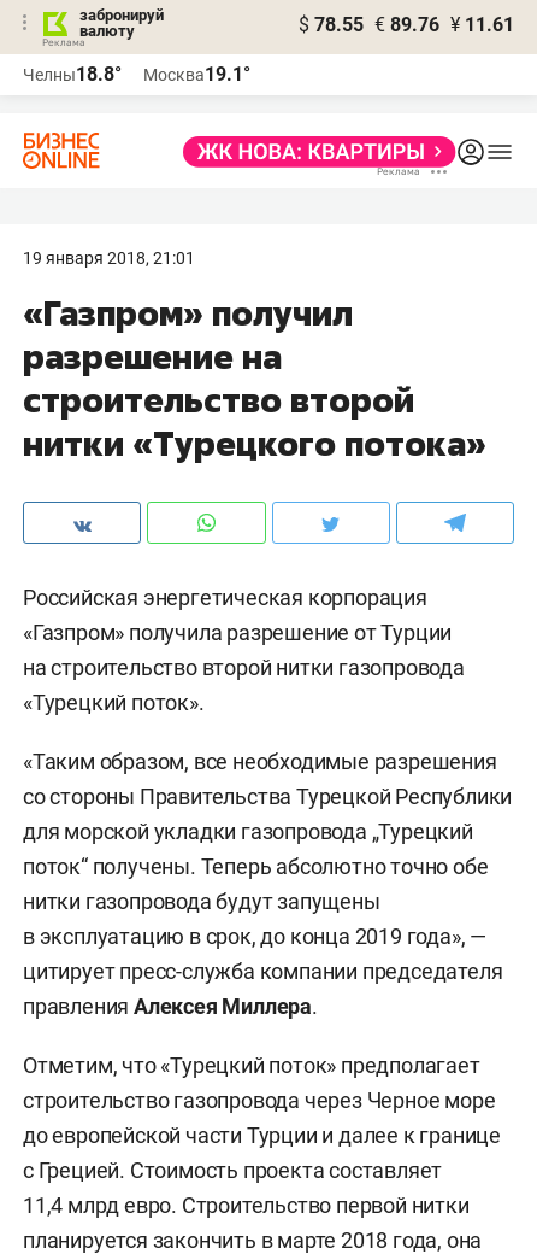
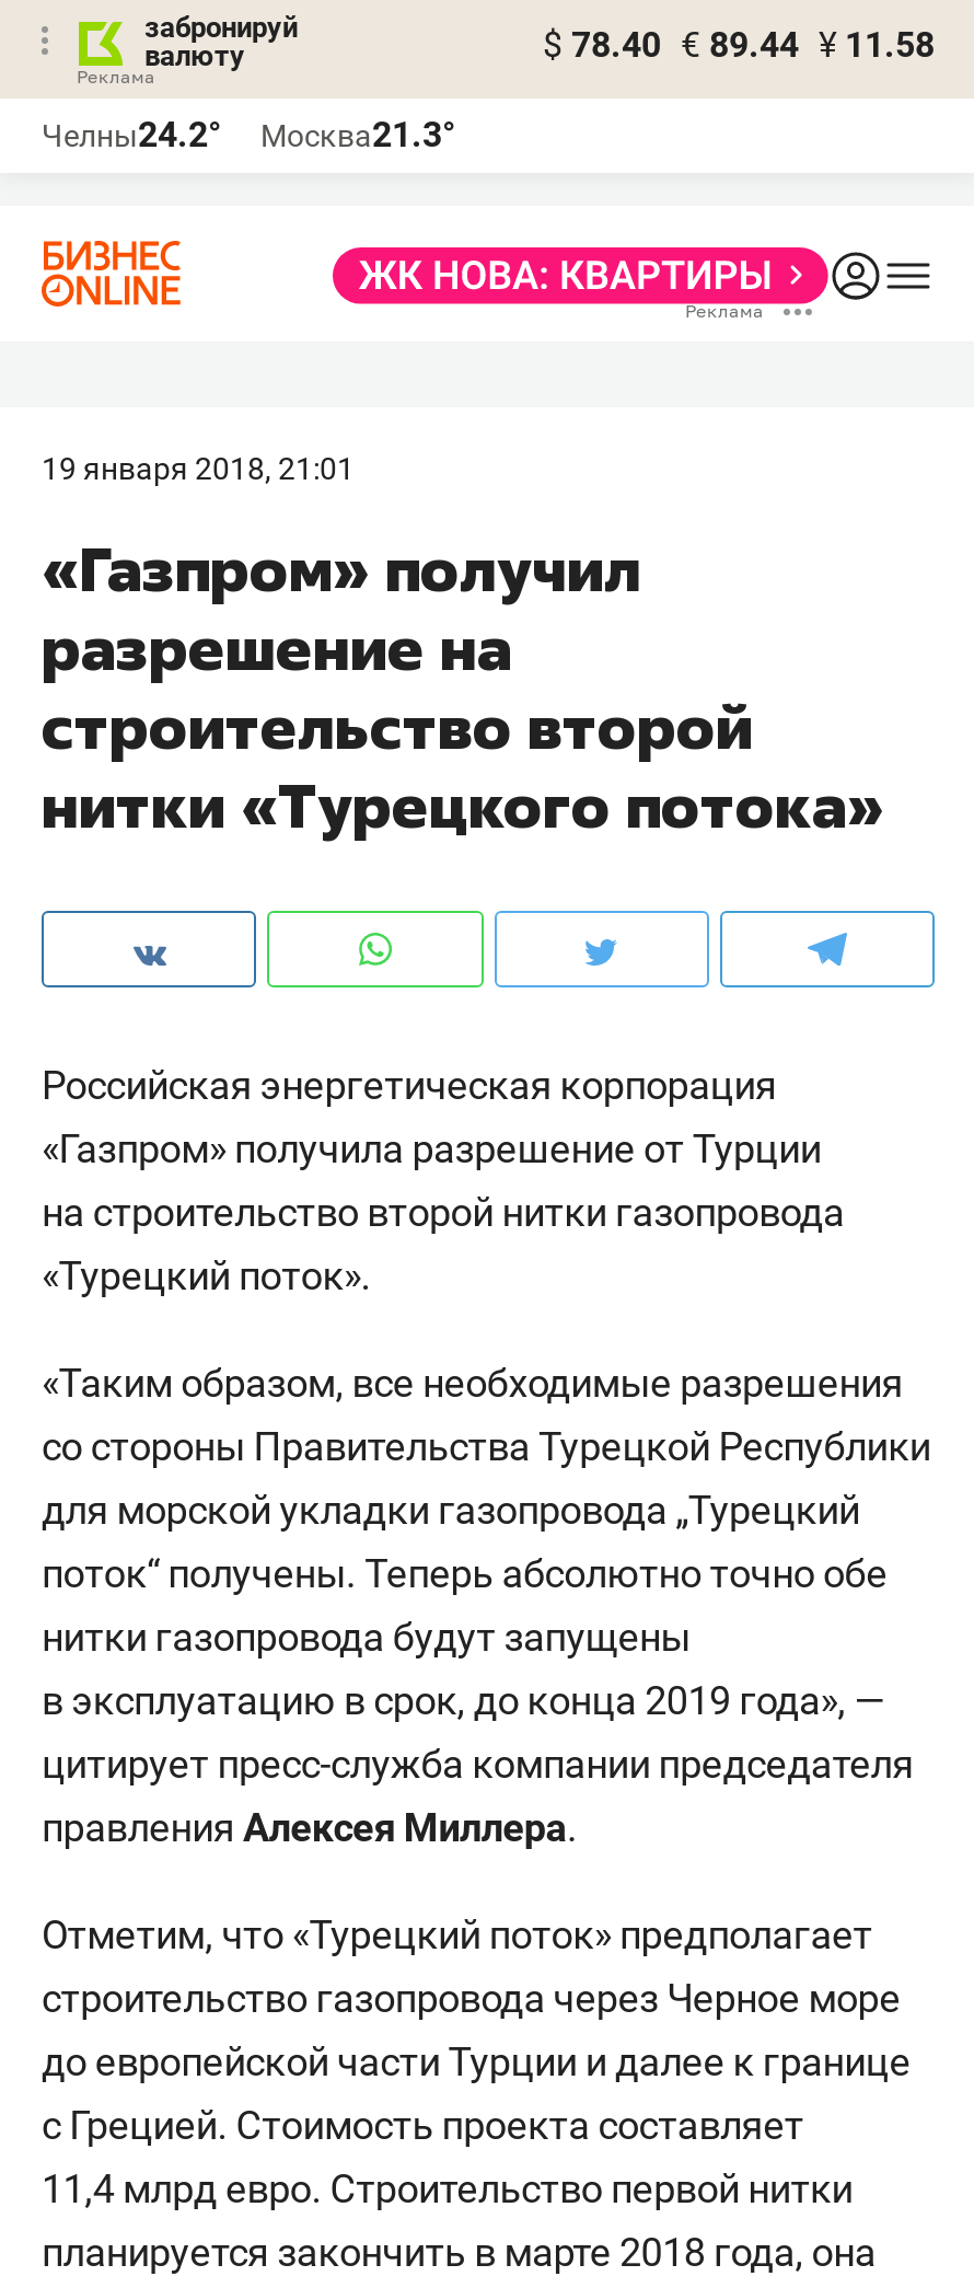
[299,13,514,36] $ 78.55 € 89.76 ¥ 11.61 -> [543,24,935,66] $ 78.40 € 89.44 ¥ 11.58
[23,63,122,86] Челны18.8° -> [42,114,221,155] Челны24.2°
[143,63,250,86] Москва19.1° -> [260,114,455,155] Москва21.3°

